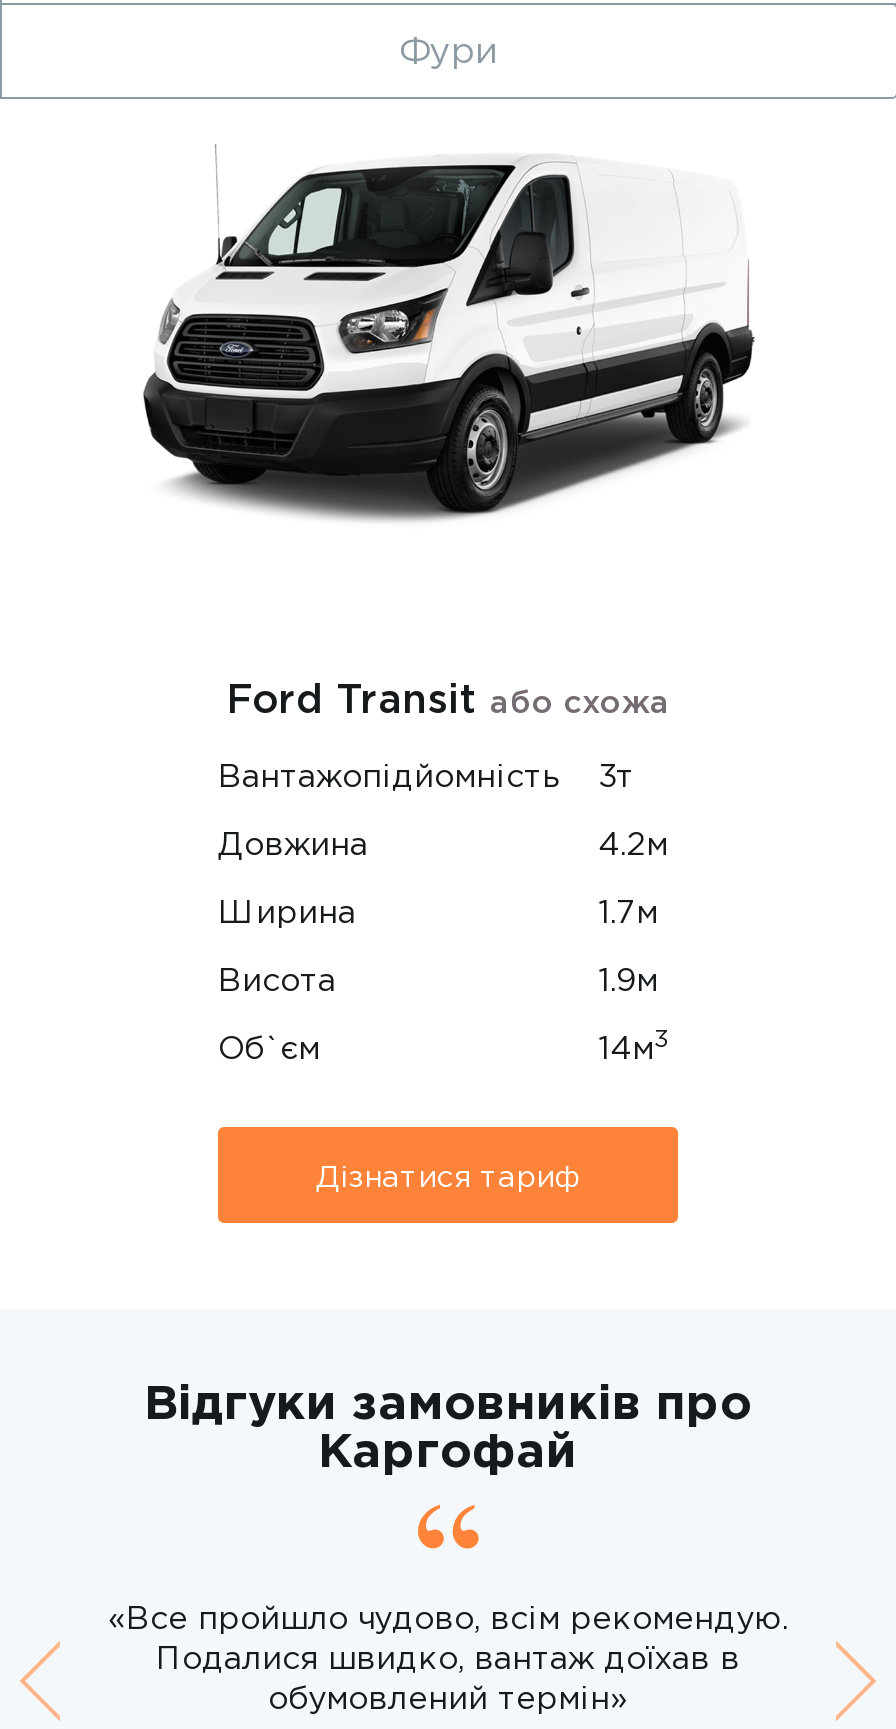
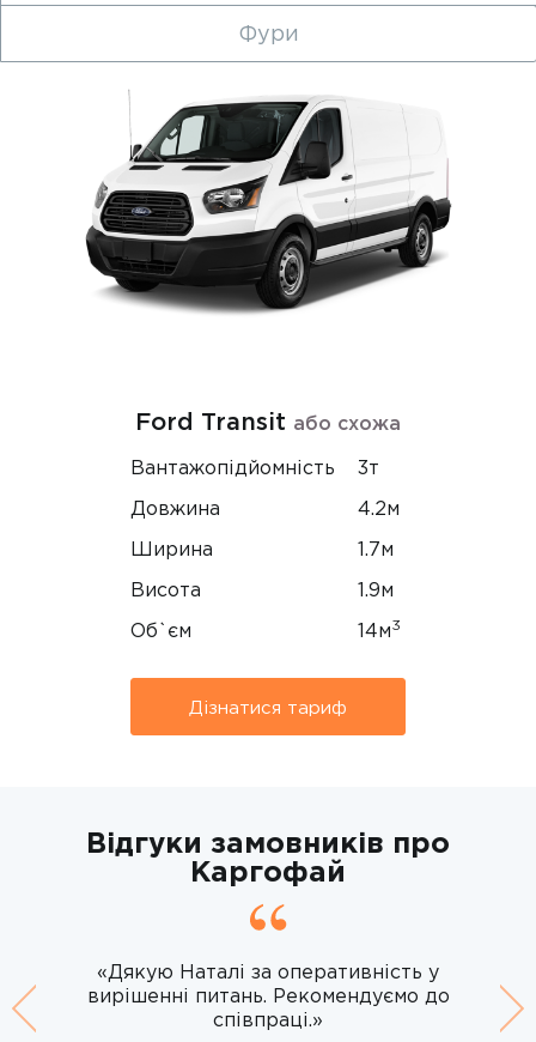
[108,1600,788,1716] «Все пройшло чудово, всім рекомендую. | Подалися швидко, вантаж доїхав в | обумовлений термін» -> [87,960,449,1029] «Дякую Наталі за оперативність у | вирішенні питань. Рекомендуємо до | співпраці.»

